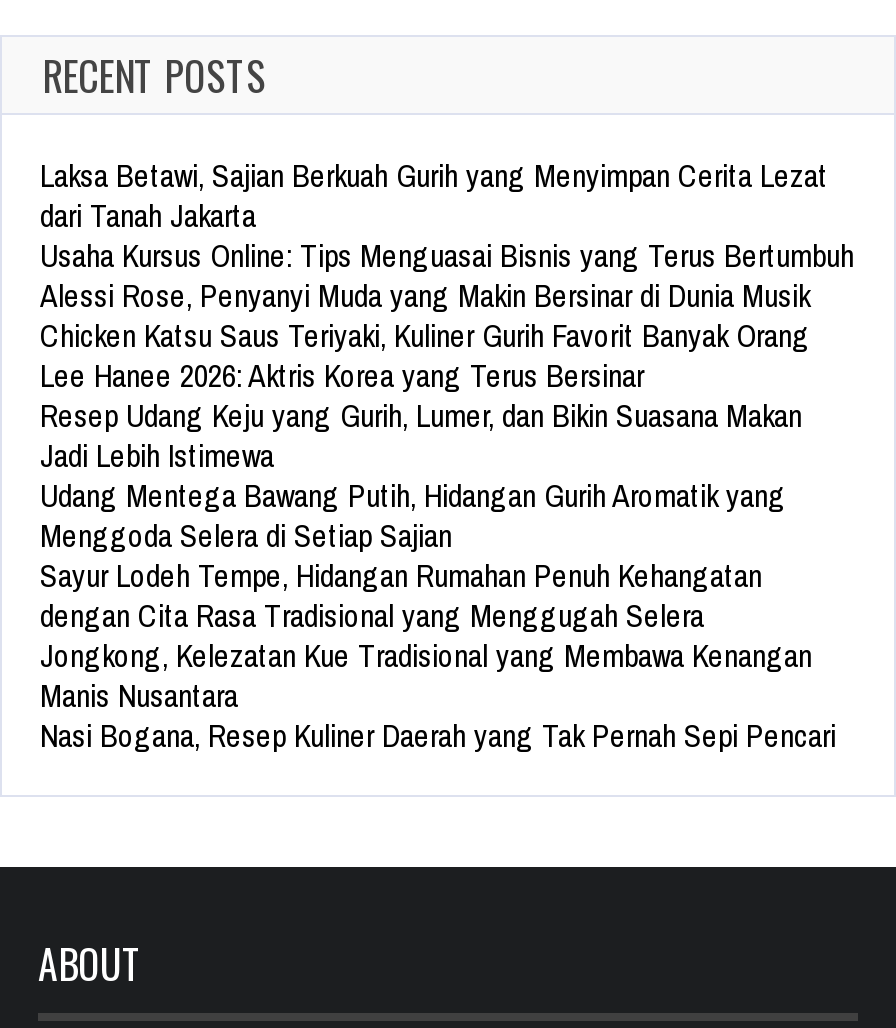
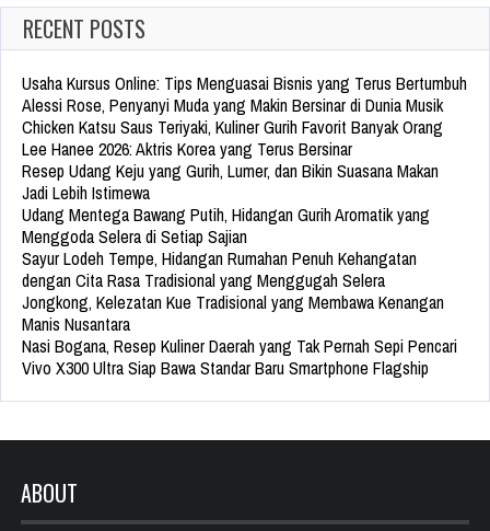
[40,153,828,237] Laksa Betawi, Sajian Berkuah Gurih yang Menyimpan Cerita Lezat | dari Tanah Jakarta -> none
moved [40,233,854,757] -> [22,71,467,358]: Usaha Kursus Online: Tips Menguasai Bisnis yang Terus Bertumbuh | Alessi Rose, Penyanyi Muda yang Makin Bersinar di Dunia Musik | Chicken Katsu Saus Teriyaki, Kuliner Gurih Favorit Banyak Orang | ... | Manis Nusantara | Nasi Bogana, Resep Kuliner Daerah yang Tak Pernah Sepi Pencari
none -> [22,356,429,380] Vivo X300 Ultra Siap Bawa Standar Baru Smartphone Flagship

